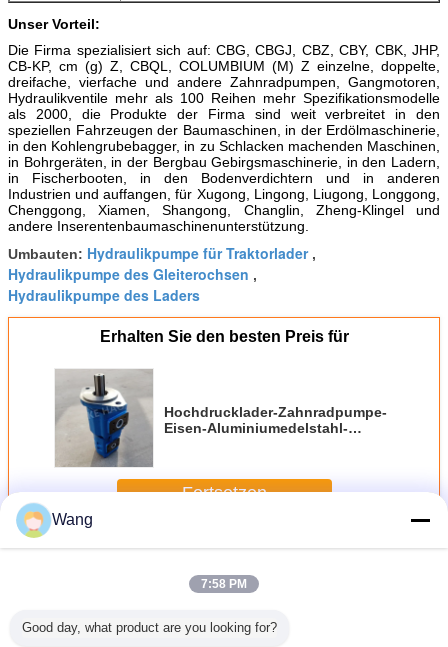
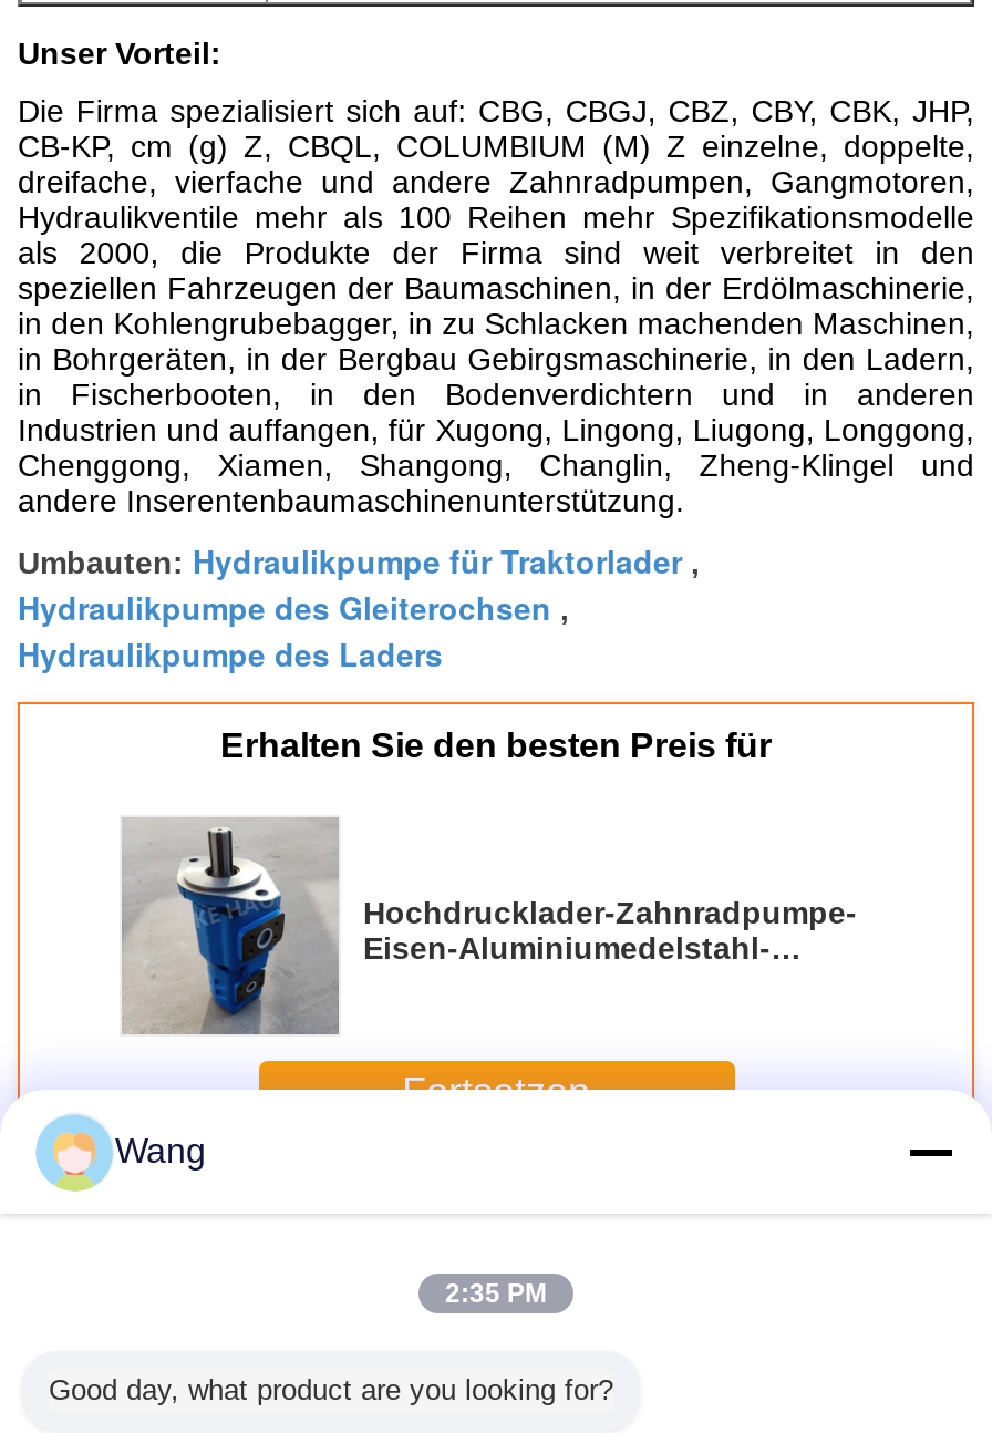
[201,577,247,591] 7:58 PM -> [445,1278,547,1309] 2:35 PM

